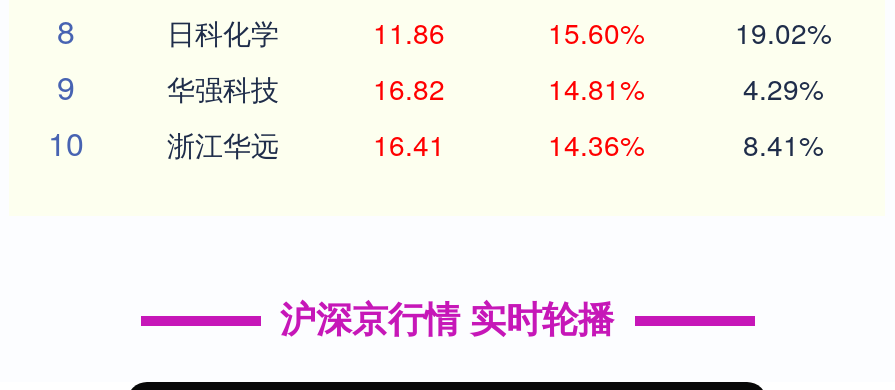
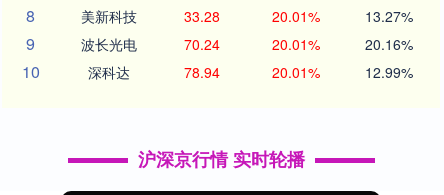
[167,12,831,52] 日科化学 | 11.86 | 15.60% | 19.02% -> [81,6,413,26] 美新科技 | 33.28 | 20.01% | 13.27%
[167,68,823,108] 华强科技 | 16.82 | 14.81% | 4.29% -> [81,34,413,54] 波长光电 | 70.24 | 20.01% | 20.16%
[167,124,823,164] 浙江华远 | 16.41 | 14.36% | 8.41% -> [88,62,413,82] 深科达 | 78.94 | 20.01% | 12.99%

